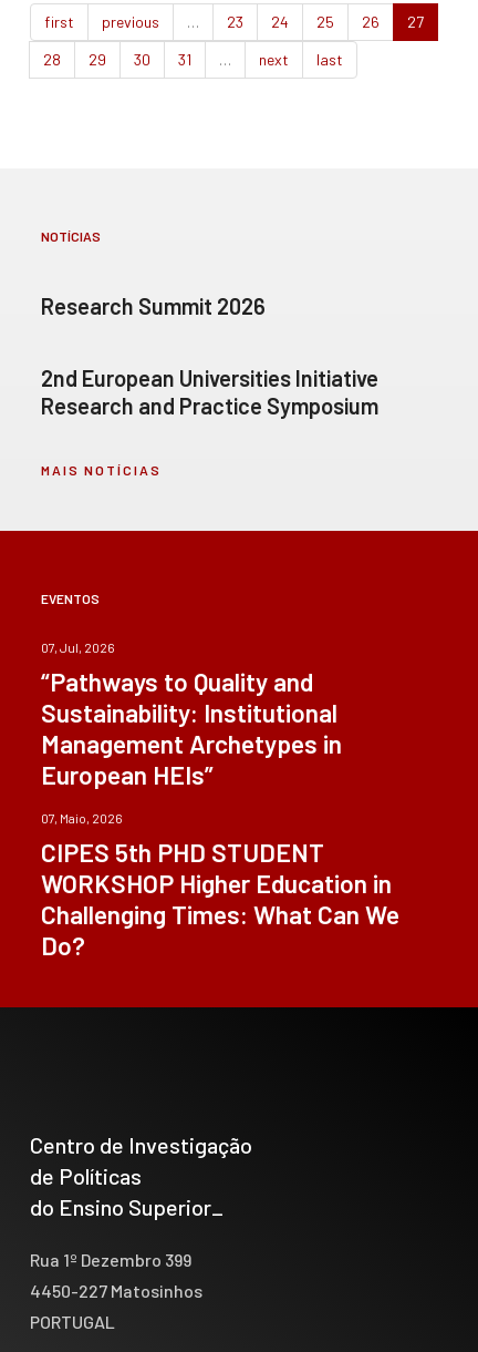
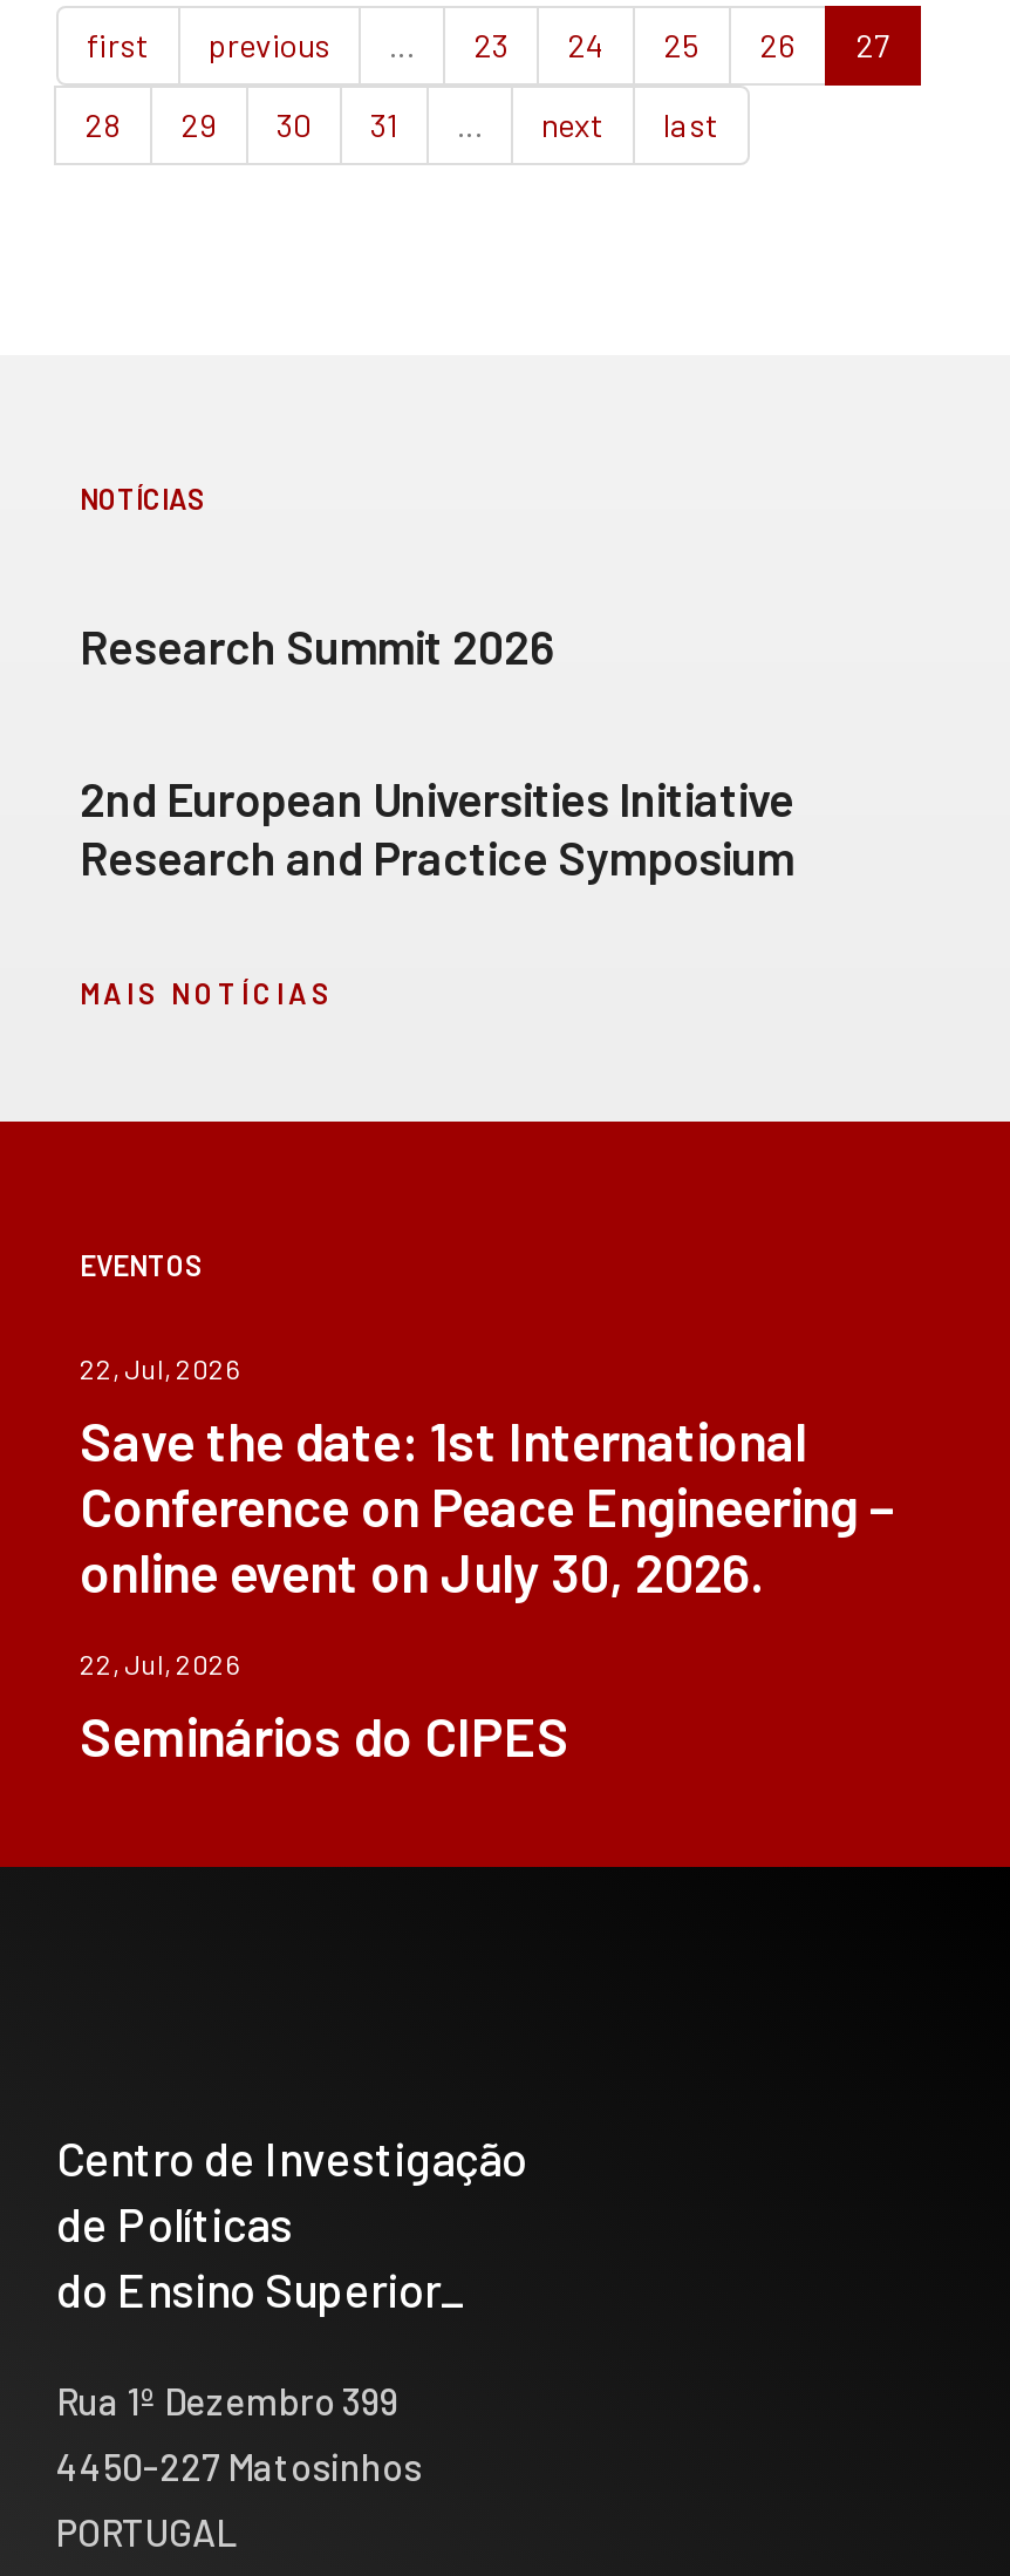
[41,639,342,790] 07, Jul, 2026 | “Pathways to Quality and | Sustainability: Institutional | Management Archetypes in | European HEIs” -> [80,1350,895,1603] 22, Jul, 2026 | Save the date: 1st International | Conference on Peace Engineering – | online event on July 30, 2026.
[41,810,399,960] 07, Maio, 2026 | CIPES 5th PHD STUDENT | WORKSHOP Higher Education in | Challenging Times: What Can We | Do? -> [80,1645,569,1767] 22, Jul, 2026 | Seminários do CIPES

